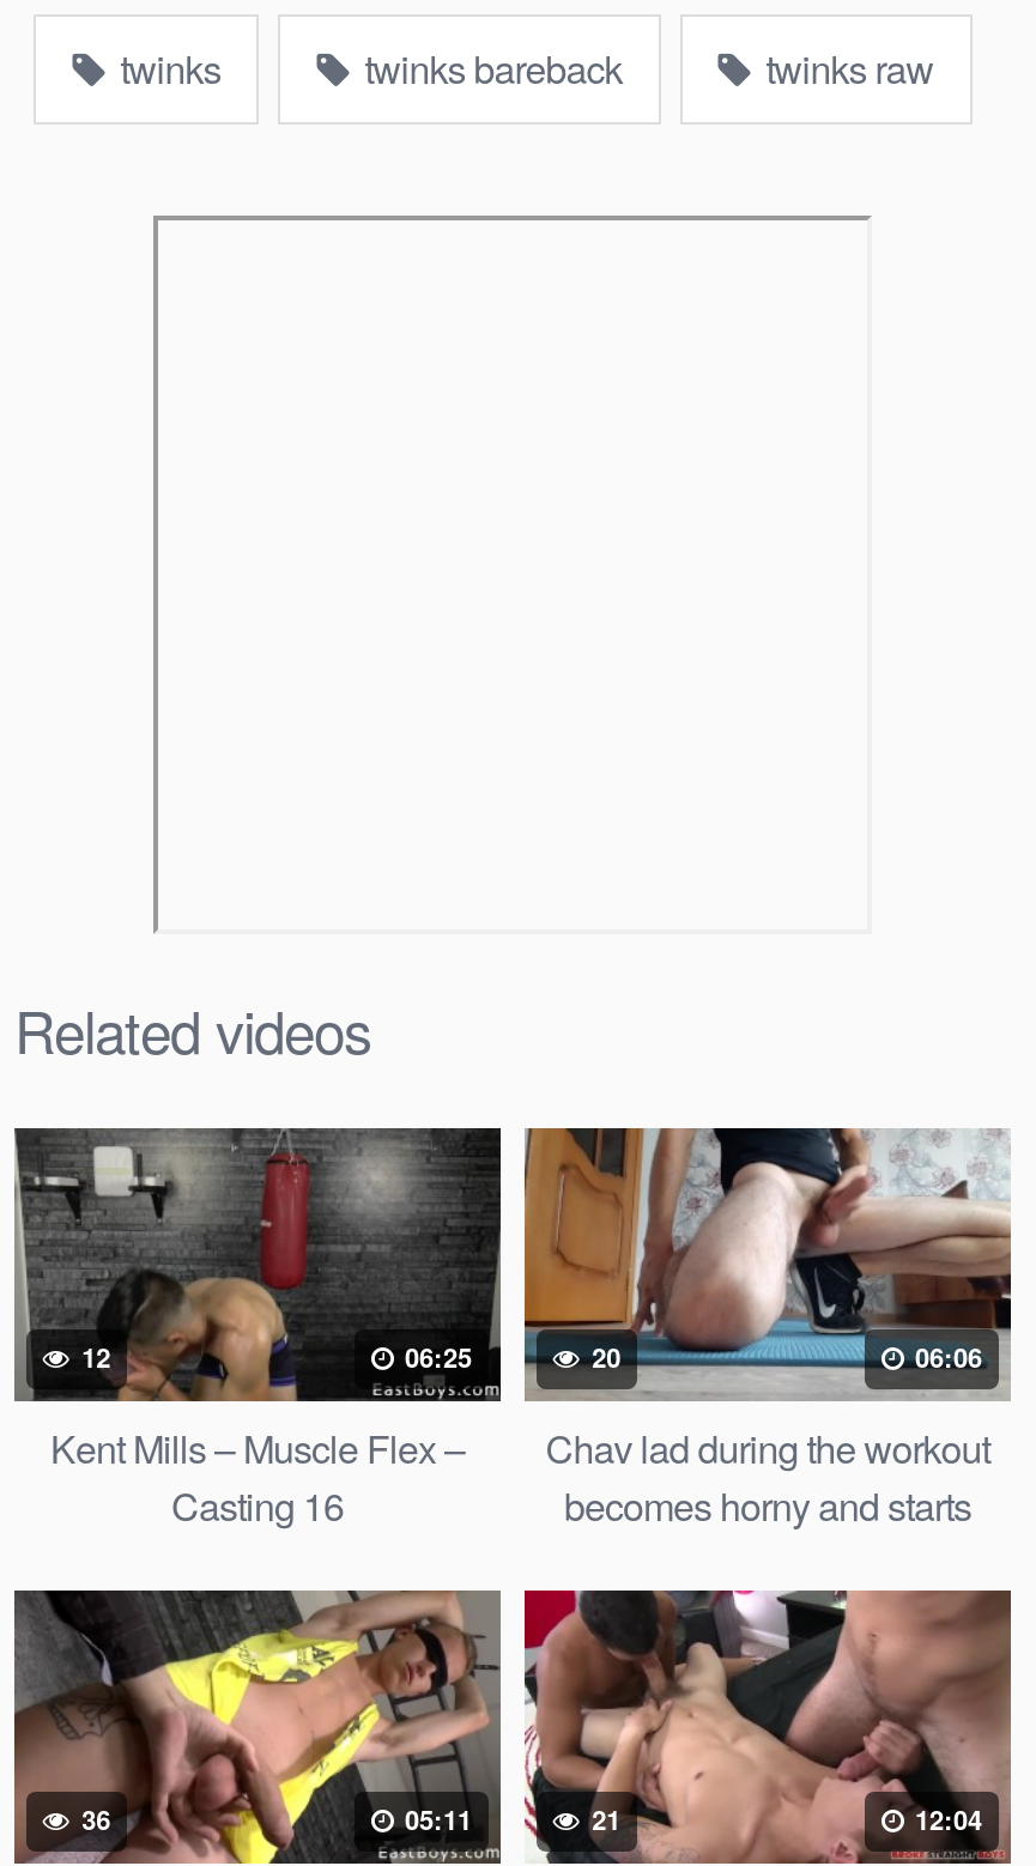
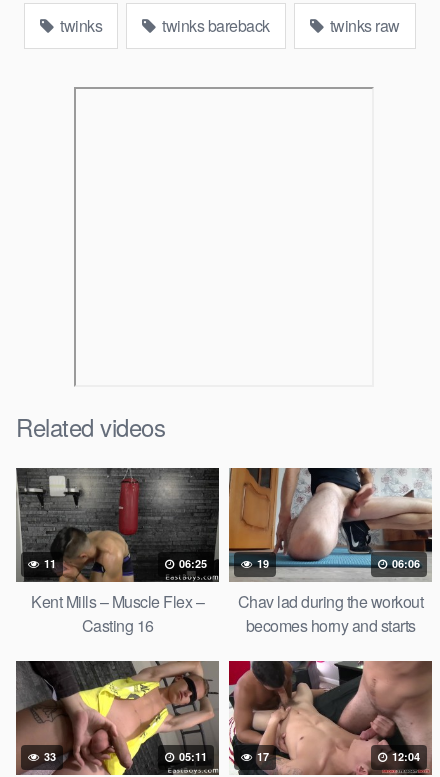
[74,1338,110,1374] 12 -> [41,556,56,571] 11
[585,1338,621,1374] 20 -> [254,556,269,571] 19
[74,1801,110,1837] 36 -> [41,749,56,764] 33
[585,1801,621,1837] 21 -> [254,749,269,764] 17

